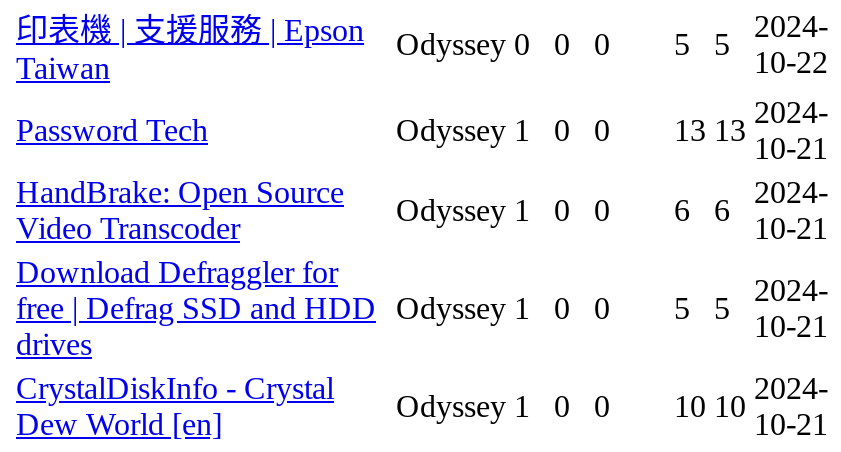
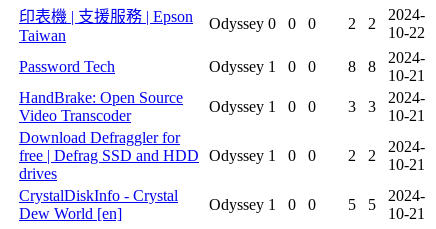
[674,27,690,61] 5 -> [348,15,356,32] 2
[714,27,730,61] 5 -> [368,15,376,32] 2
[674,113,746,147] 13 13 -> [348,58,376,75] 8 | 8
[674,193,690,227] 6 -> [348,98,356,115] 3
[714,193,730,227] 6 -> [368,98,376,115] 3
[674,291,690,325] 5 -> [348,147,356,164] 2
[714,291,730,325] 5 -> [368,147,376,164] 2
[674,389,746,423] 10 10 -> [348,196,376,213] 5 | 5

